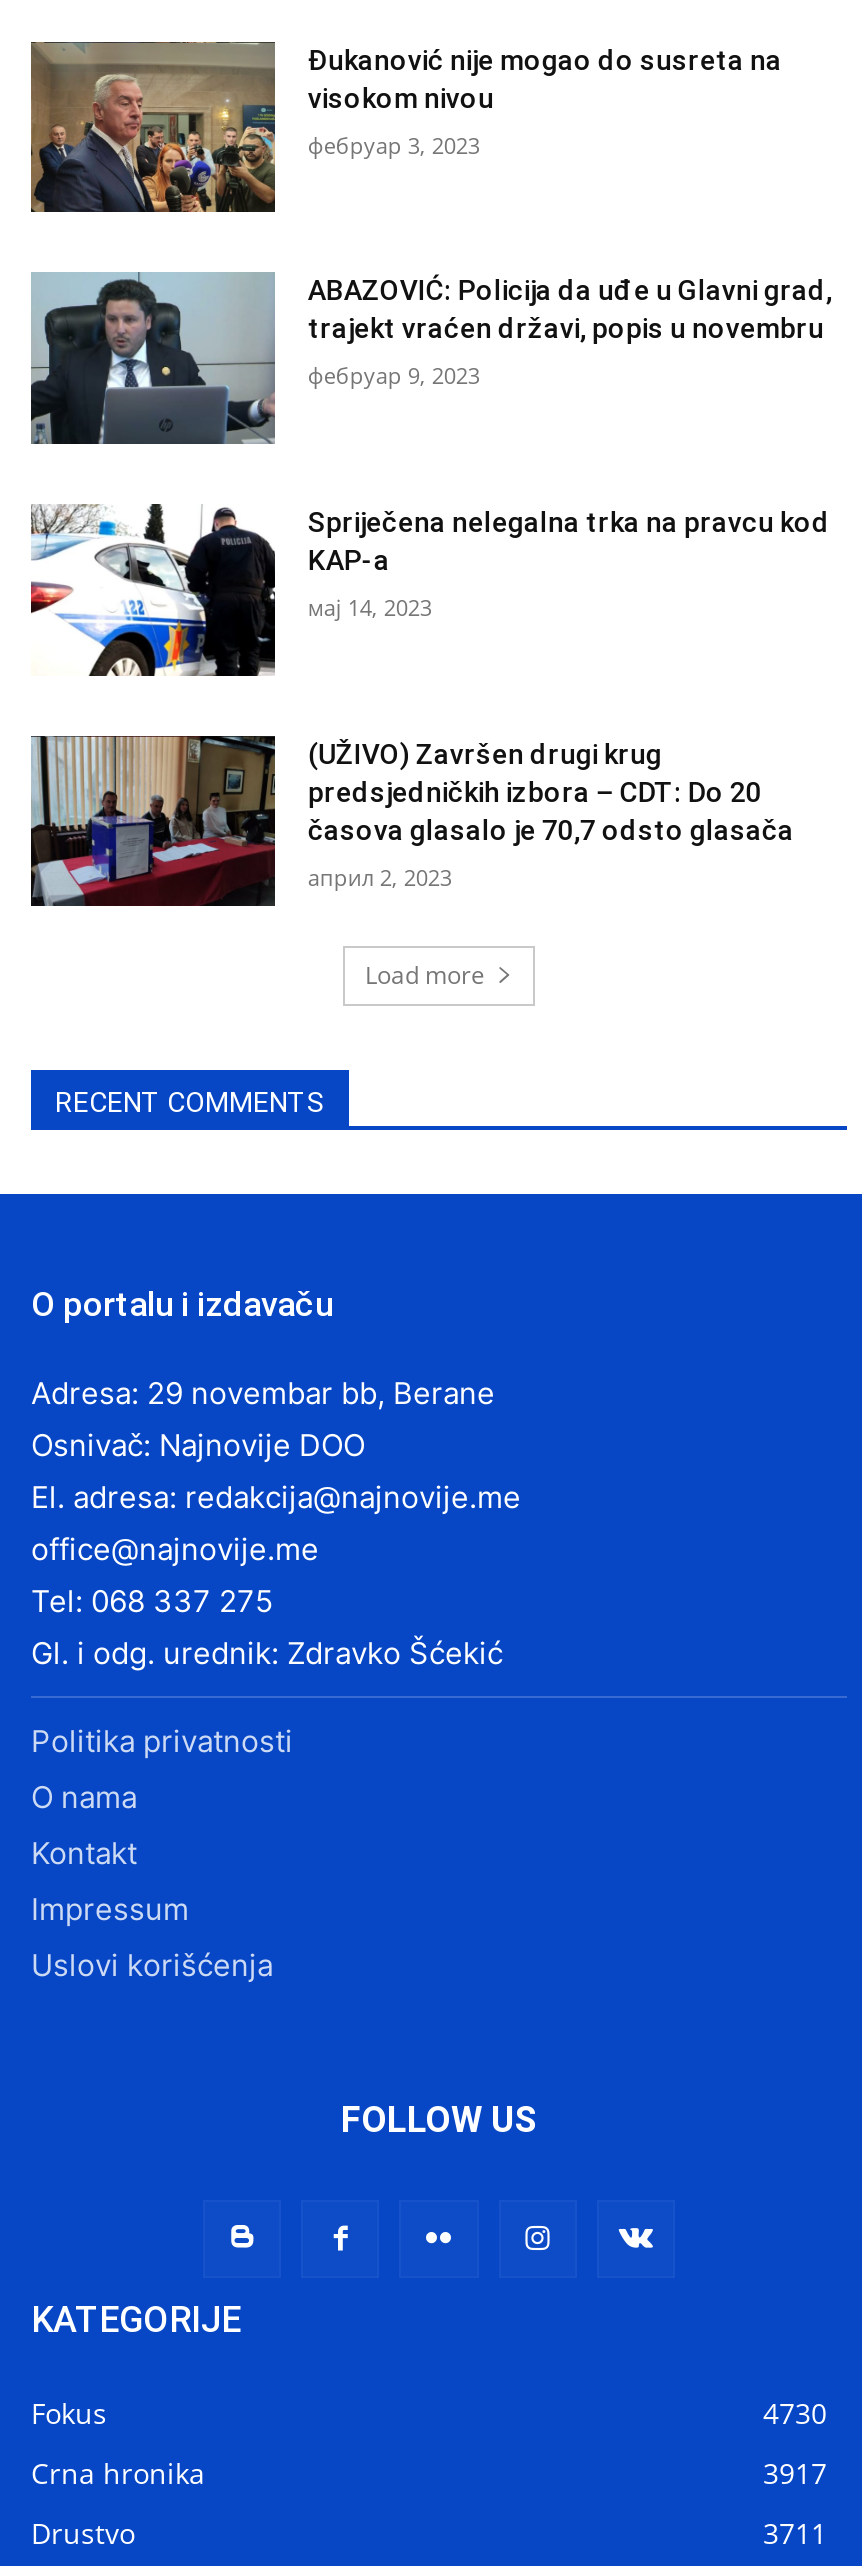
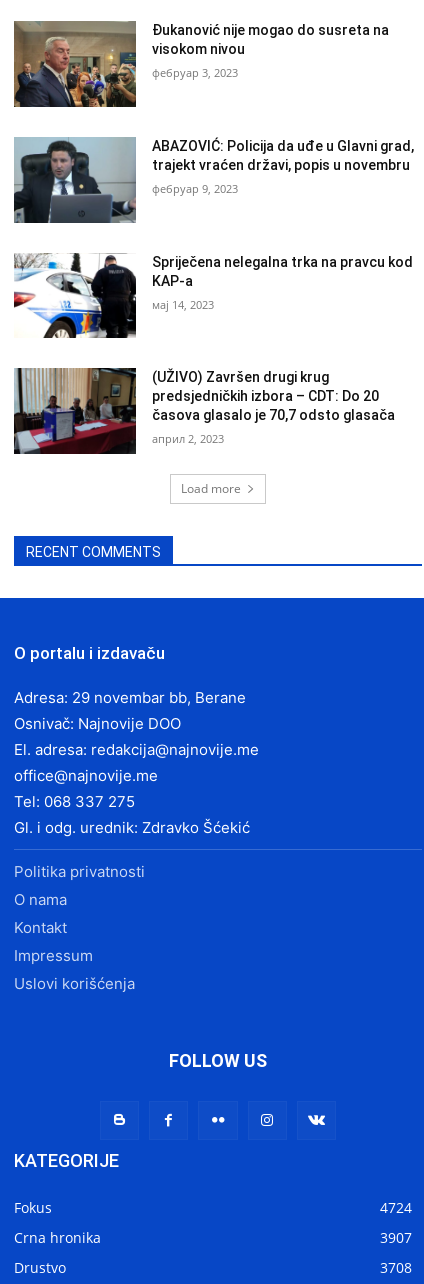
[763,2395,827,2433] 4730 -> [380,1198,412,1217] 4724
[763,2455,827,2493] 3917 -> [380,1228,412,1247] 3907
[763,2515,827,2553] 3711 -> [380,1258,412,1277] 3708

